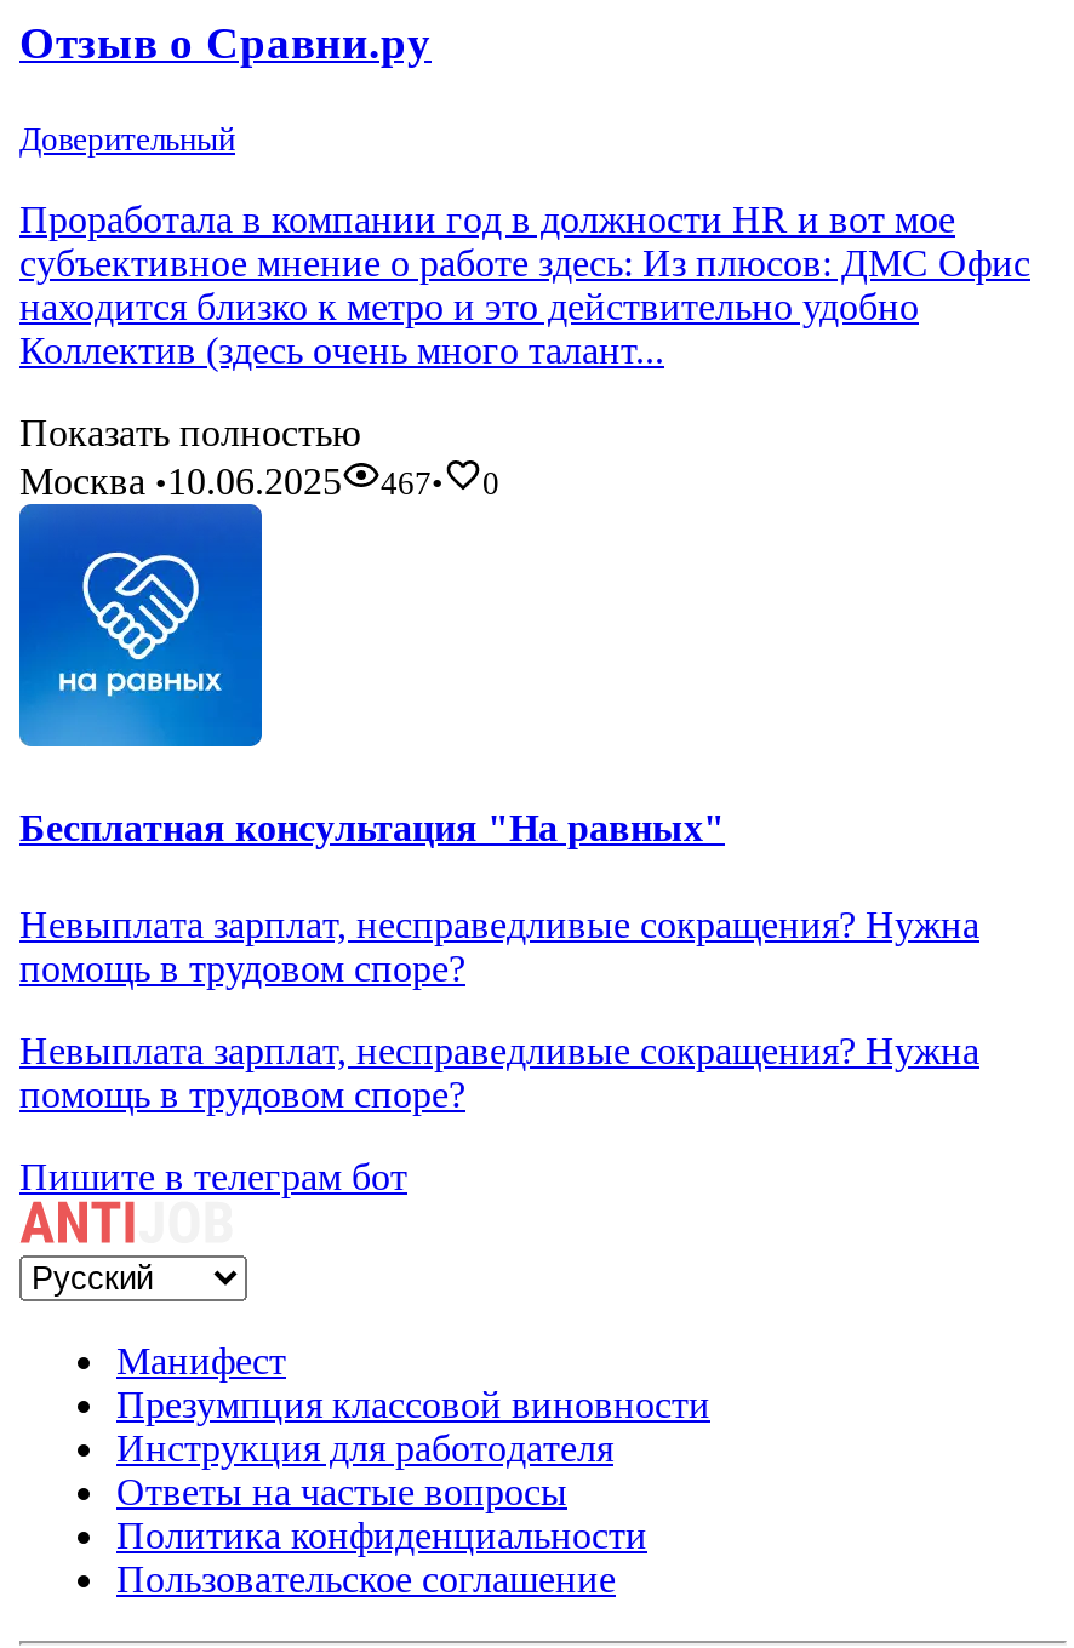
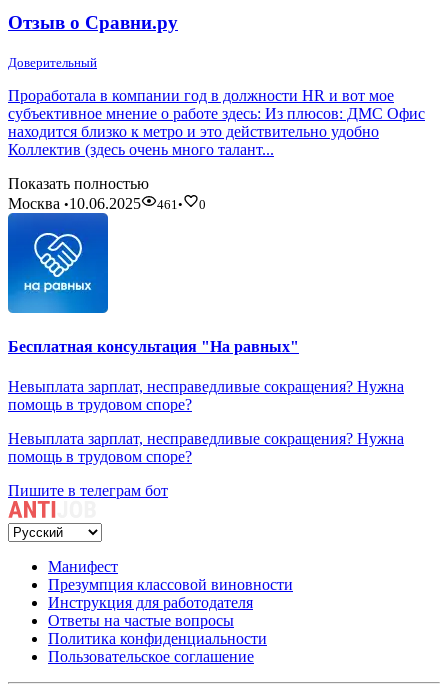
[19,460,499,502] Москва •10.06.2025 467• 0 -> [8,195,206,212] Москва •10.06.2025 461• 0

